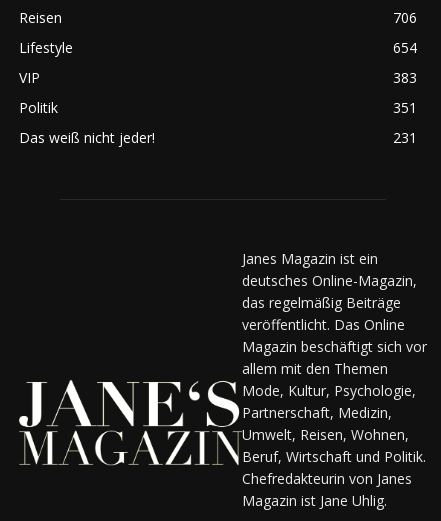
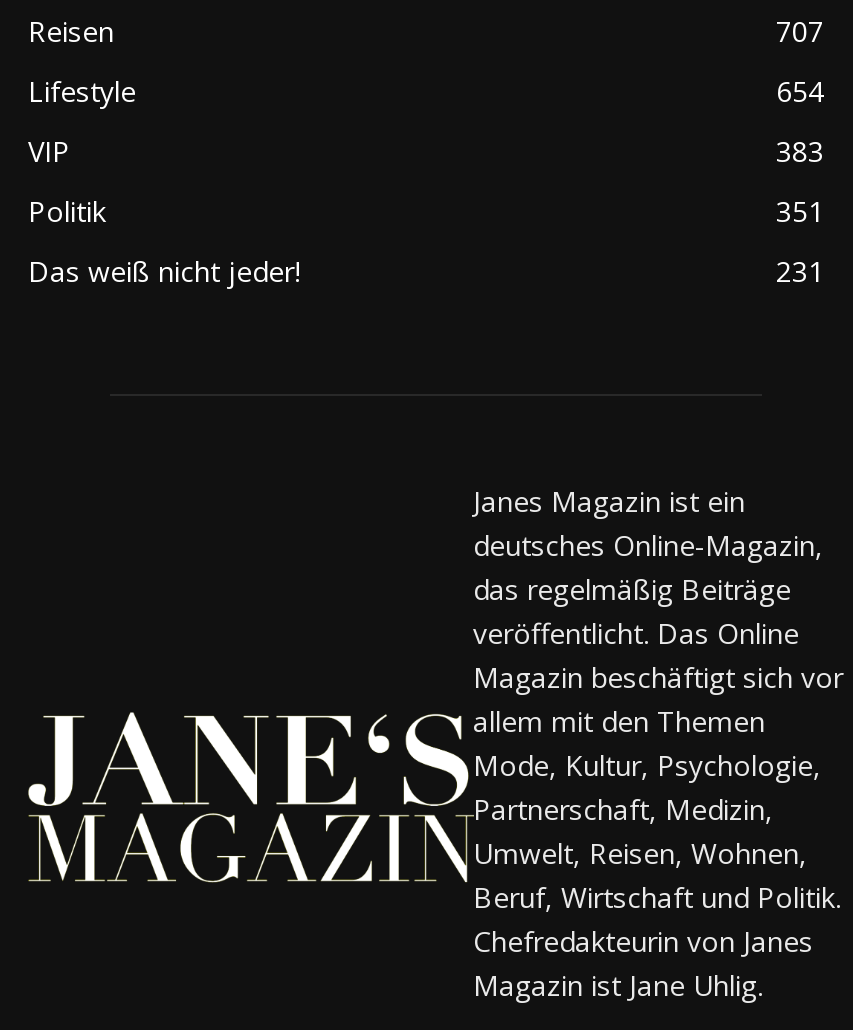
[393,8,417,27] 706 -> [776,12,824,50] 707
[18,365,238,466] [image] -> [26,710,466,914] [image]

